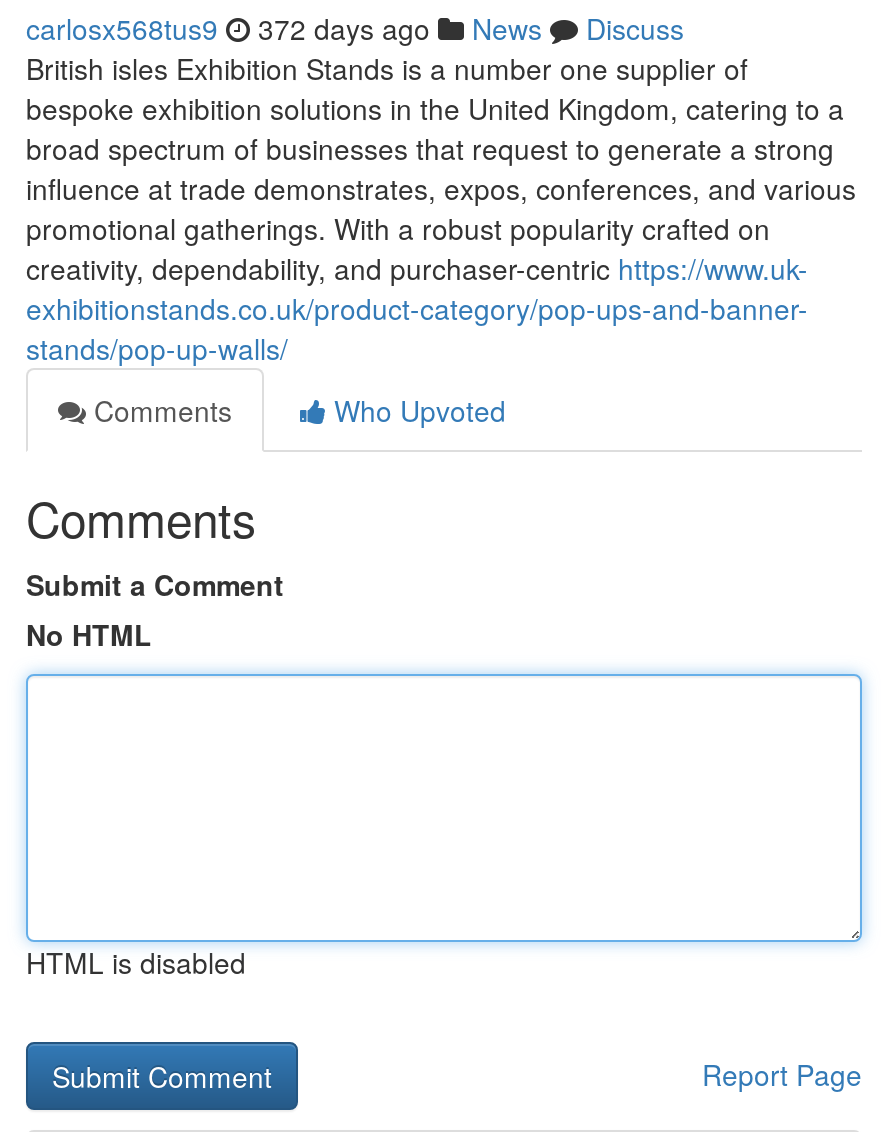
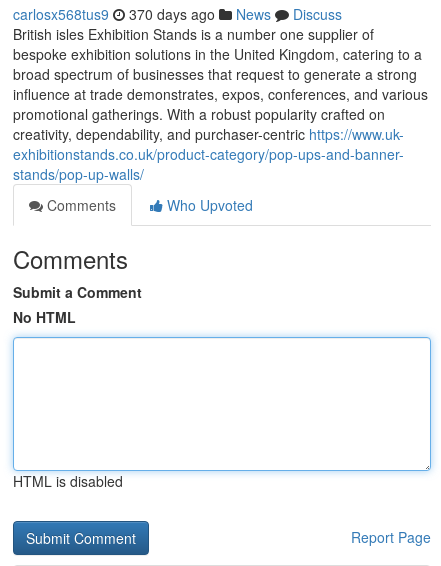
[26,8,684,48] carlosx568tus9 372 days ago News Discuss -> [13,4,342,24] carlosx568tus9 370 days ago News Discuss

